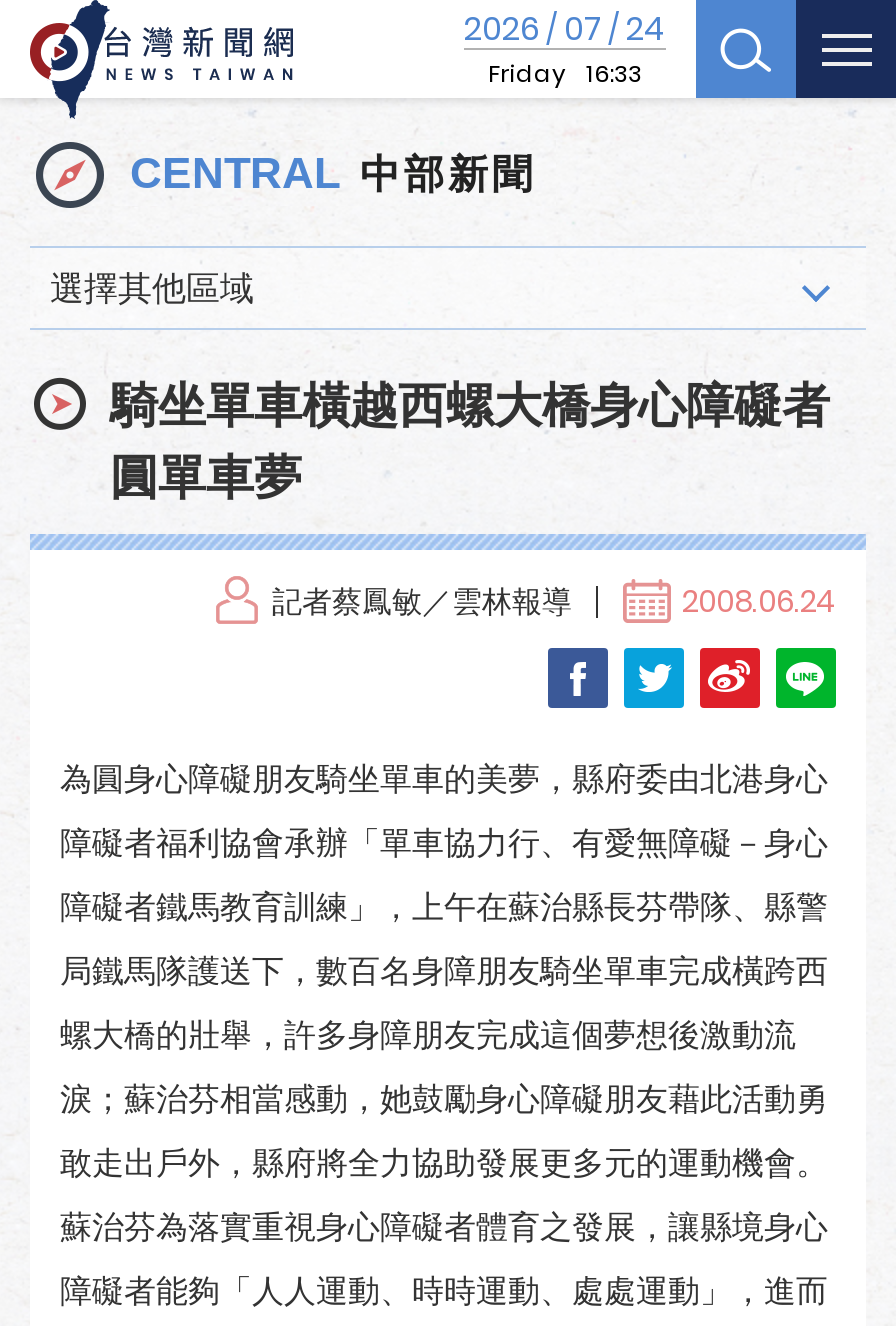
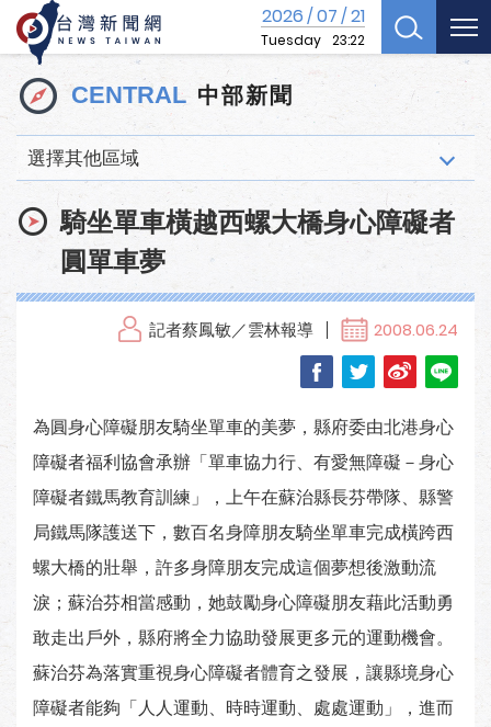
[464,6,666,90] 2026 / 07 / 24 | Friday 16:33 -> [261,3,365,49] 2026 / 07 / 21 | Tuesday 23:22

